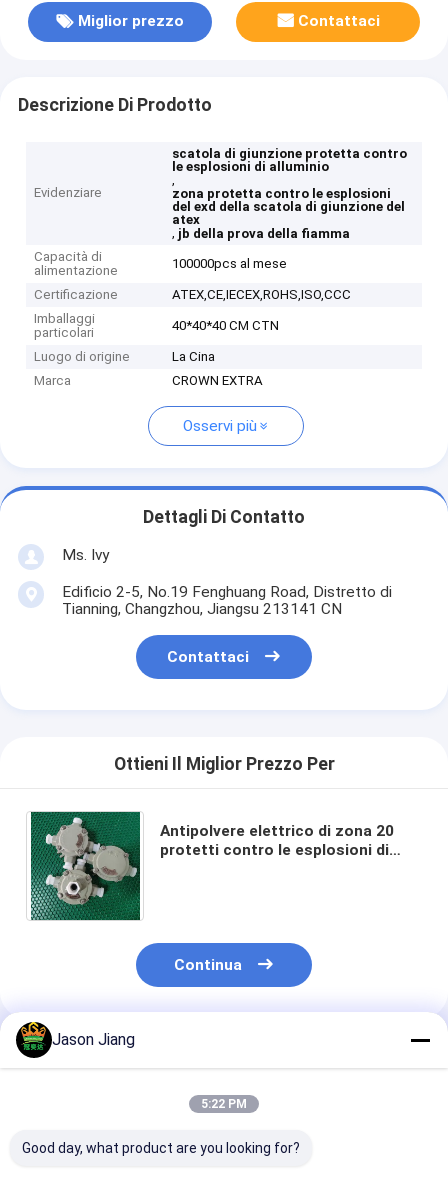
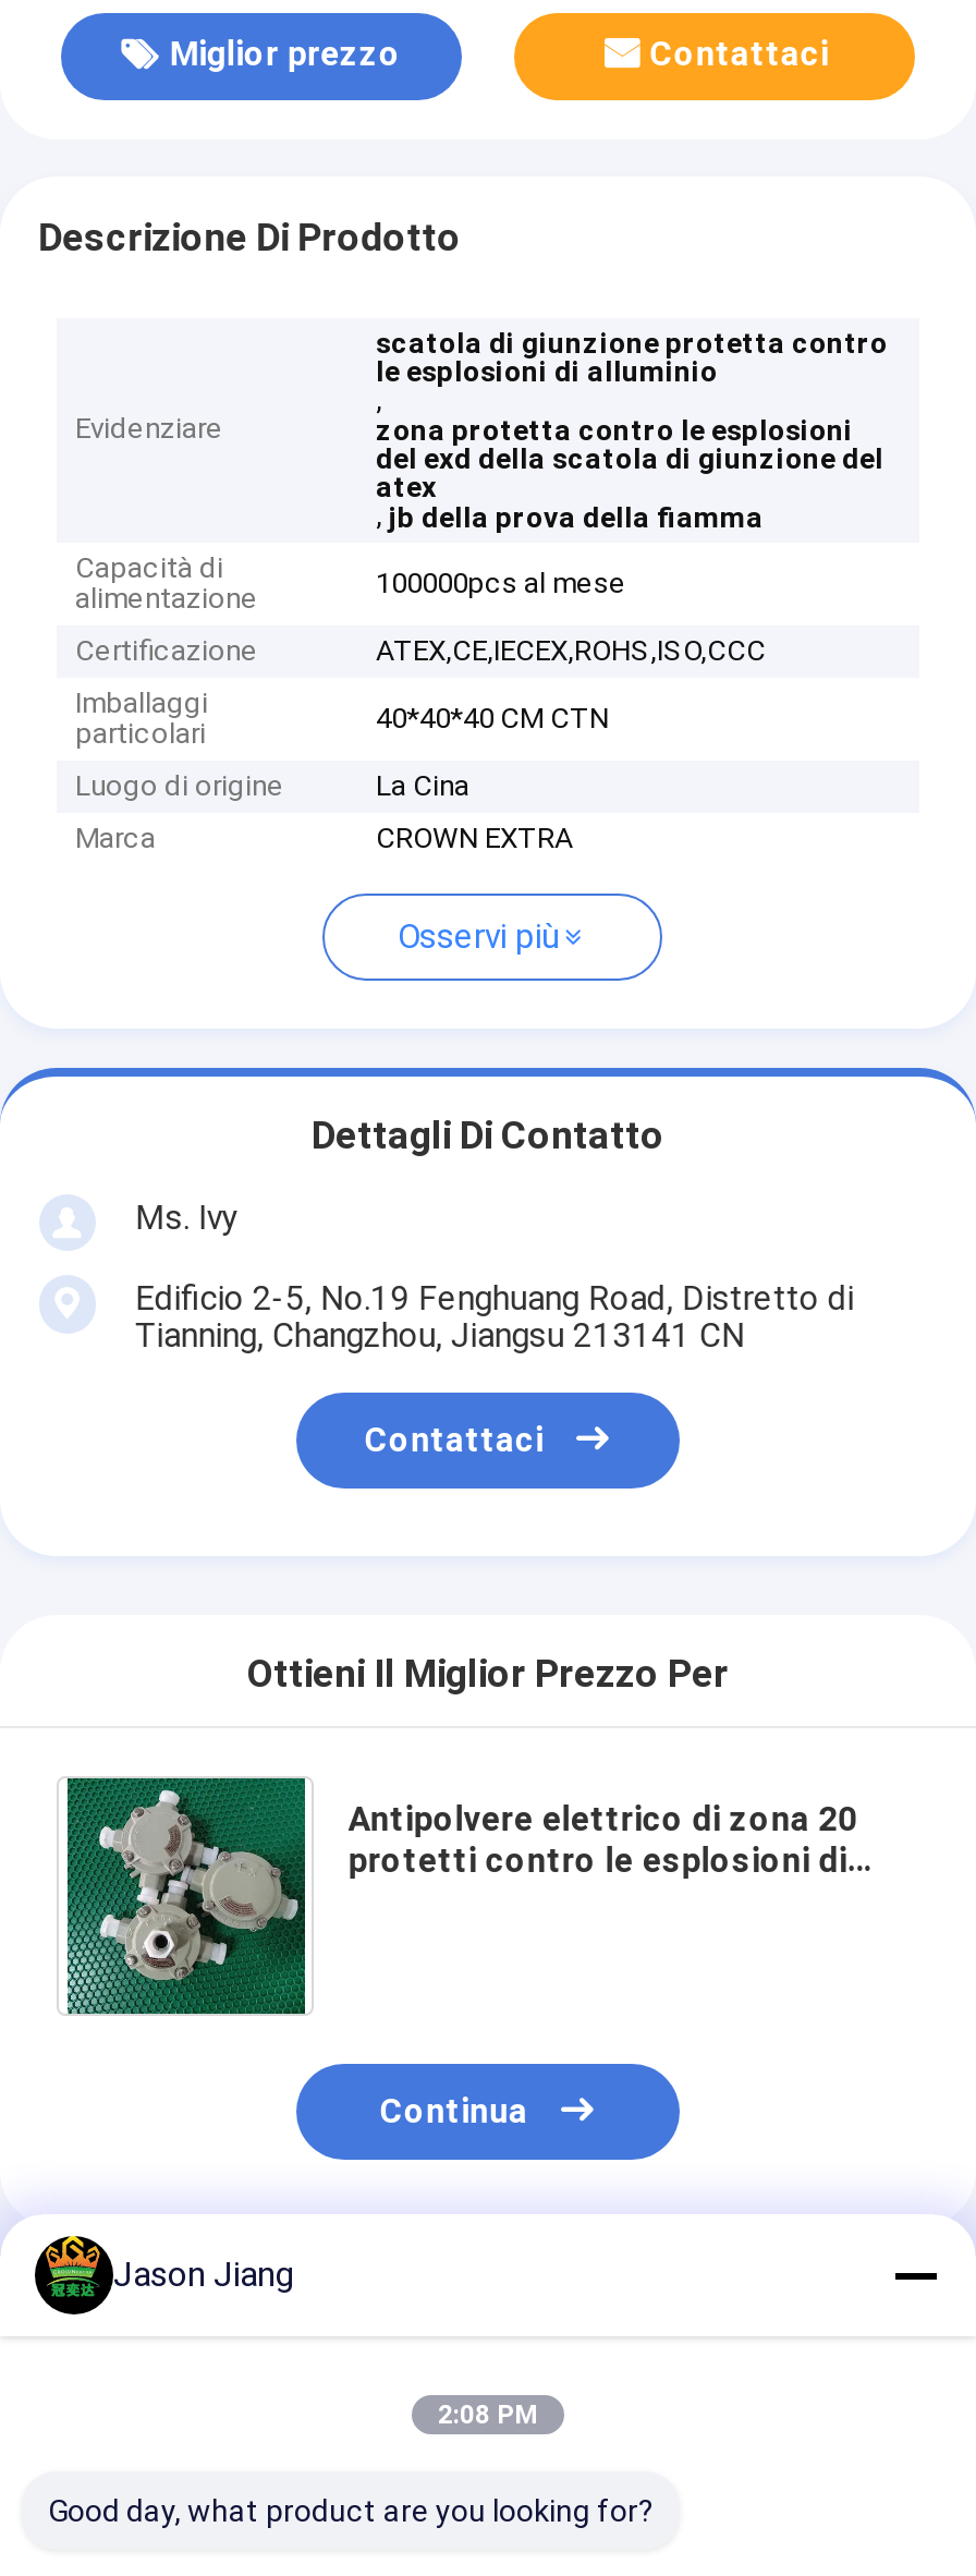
[201,1097,247,1111] 5:22 PM -> [438,2399,538,2430] 2:08 PM

